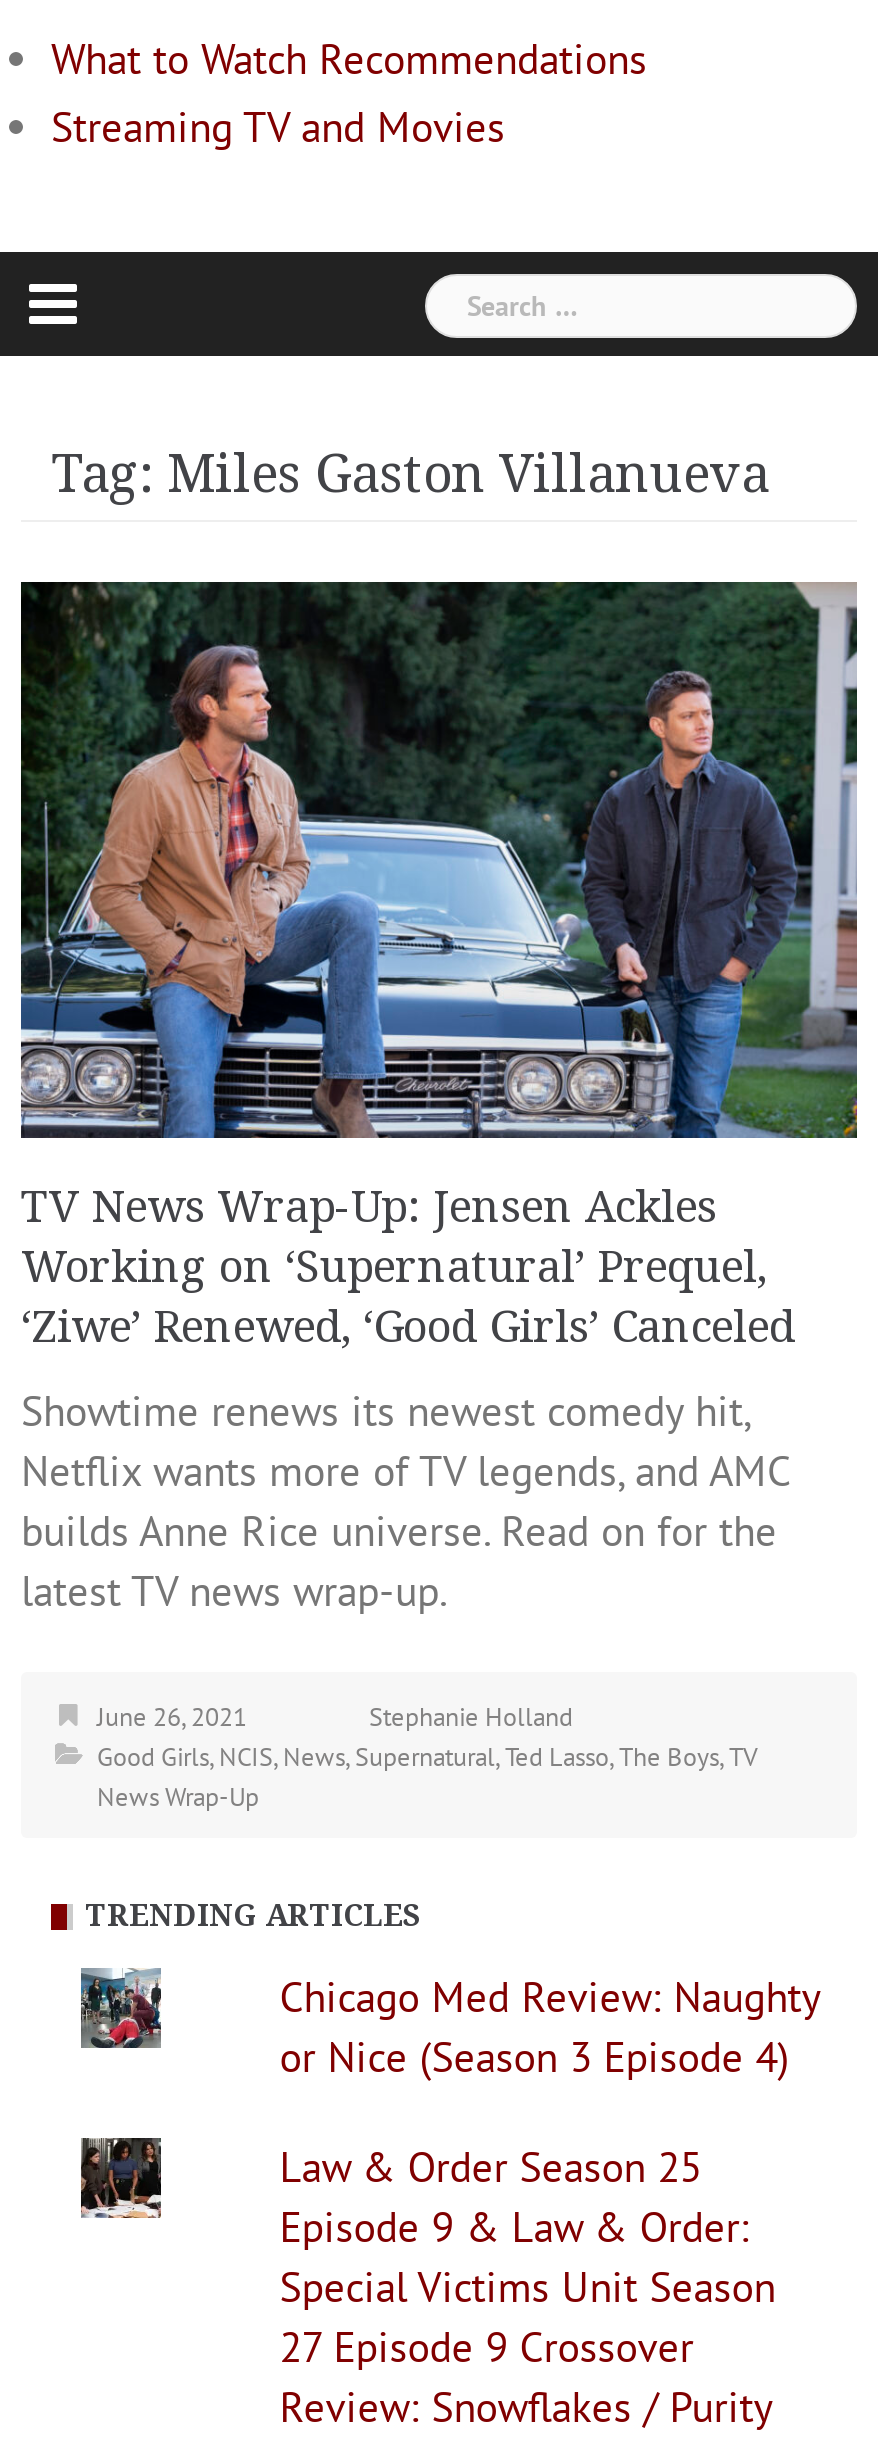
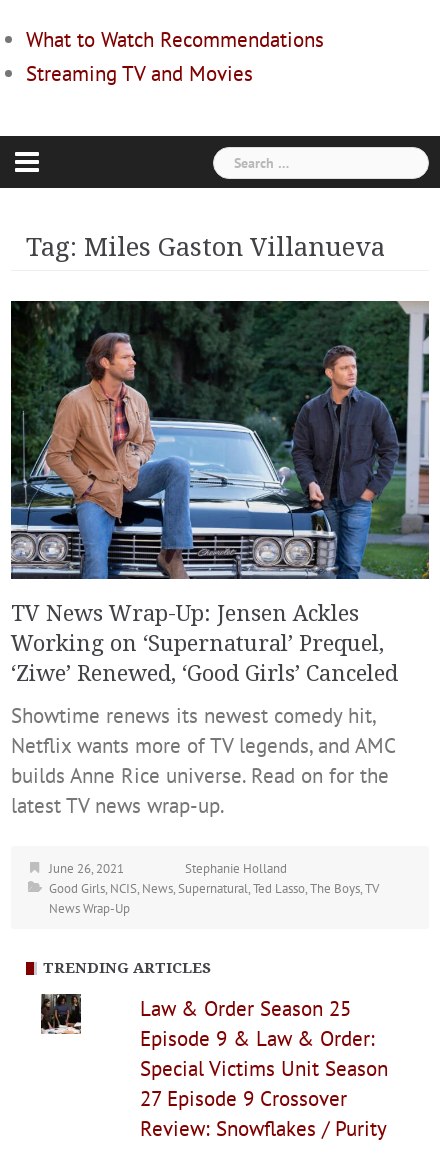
[81,1968,161,2050] [image] -> none
[279,1970,819,2084] Chicago Med Review: Naughty | or Nice (Season 3 Episode 4) -> none

